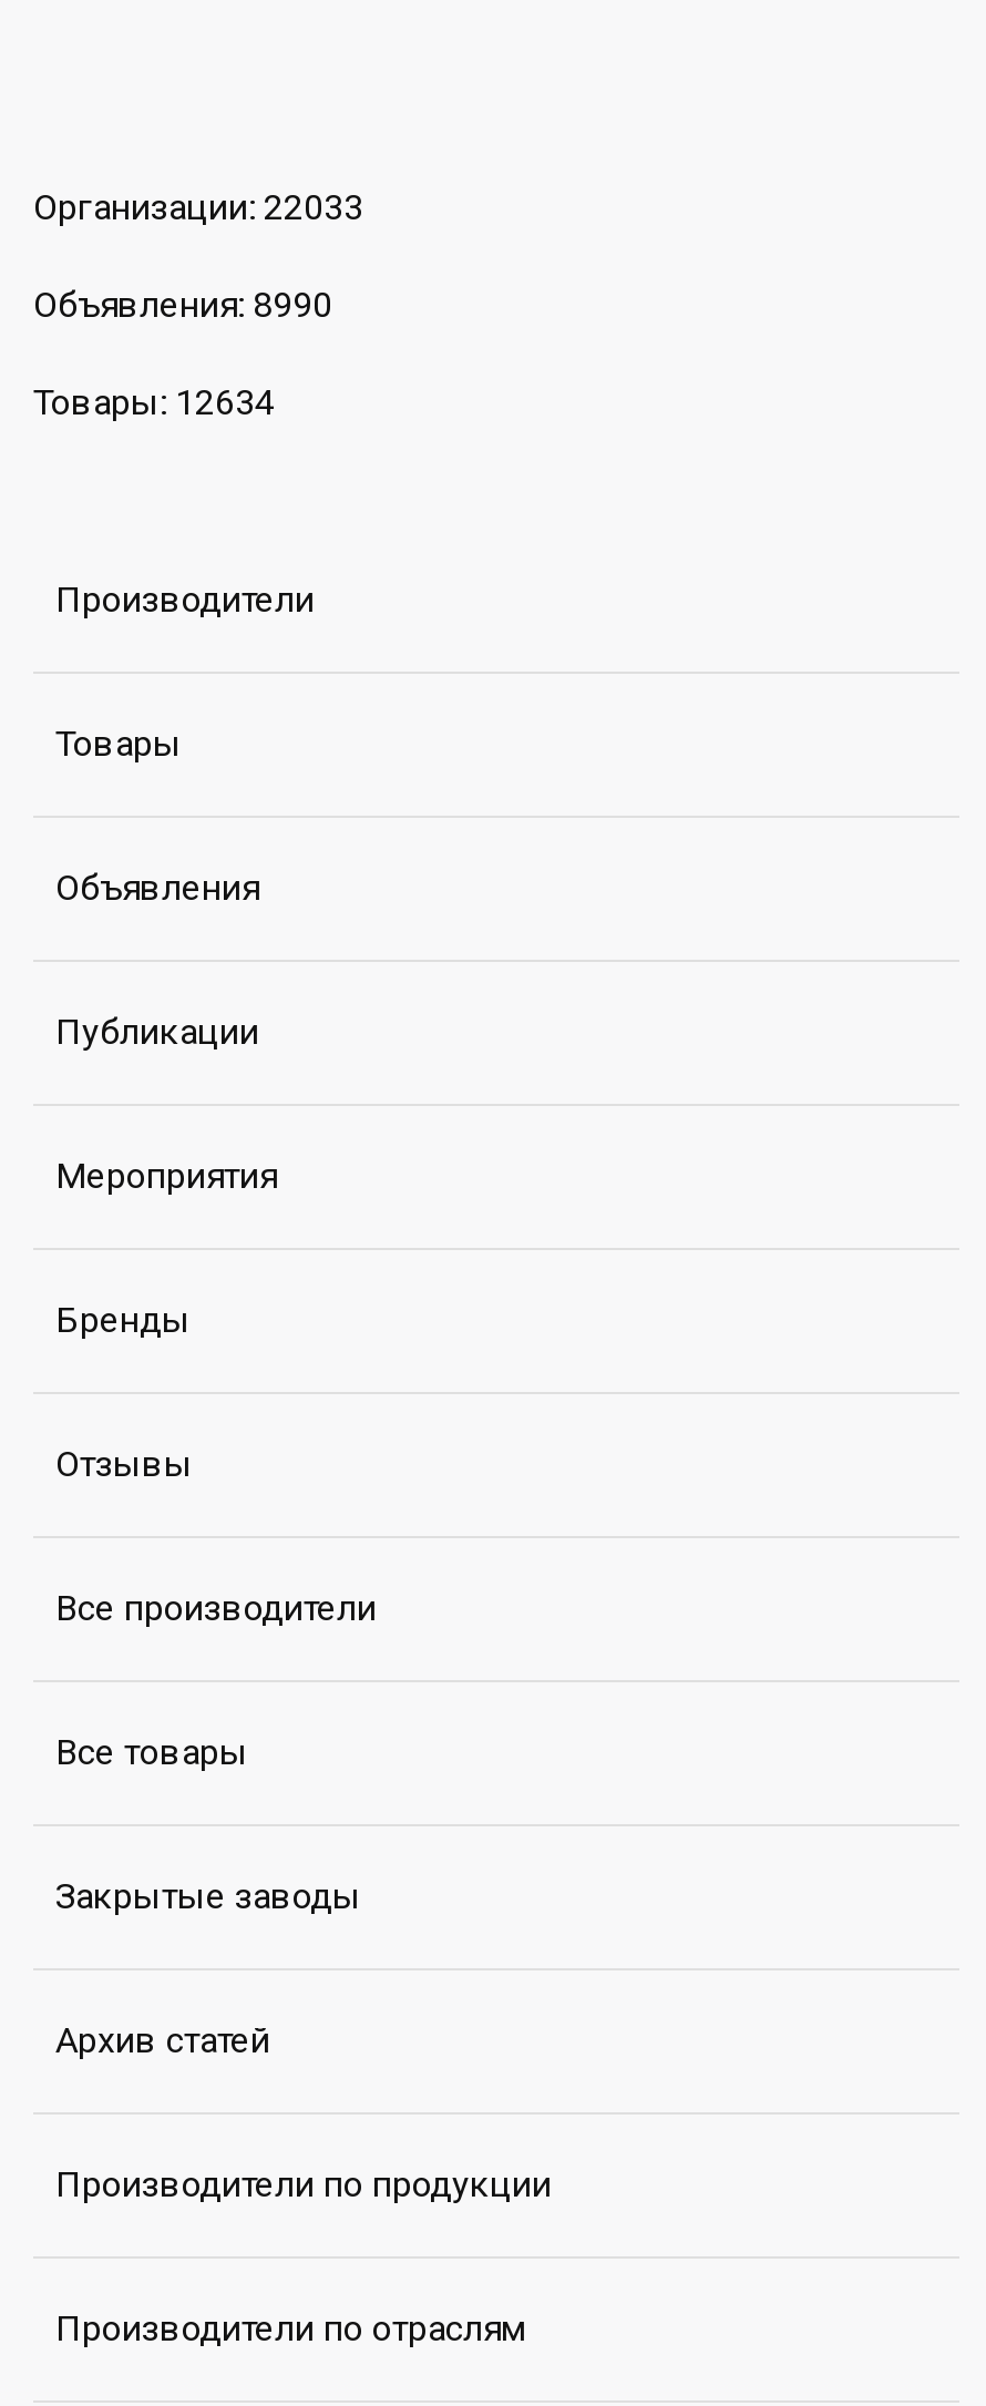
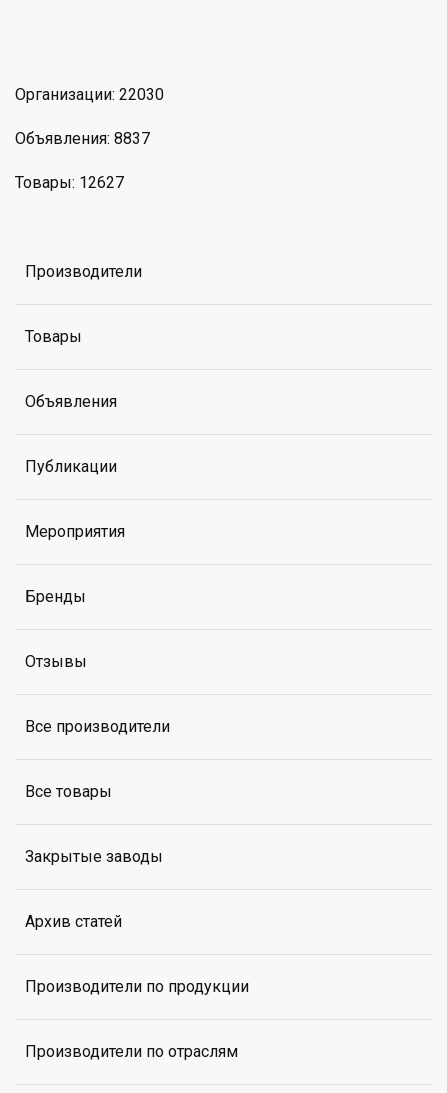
[33,186,363,228] Организации: 22033 -> [15,85,164,104] Организации: 22030
[33,284,332,326] Объявления: 8990 -> [15,129,150,148] Объявления: 8837
[33,381,275,423] Товары: 12634 -> [15,173,124,192] Товары: 12627

